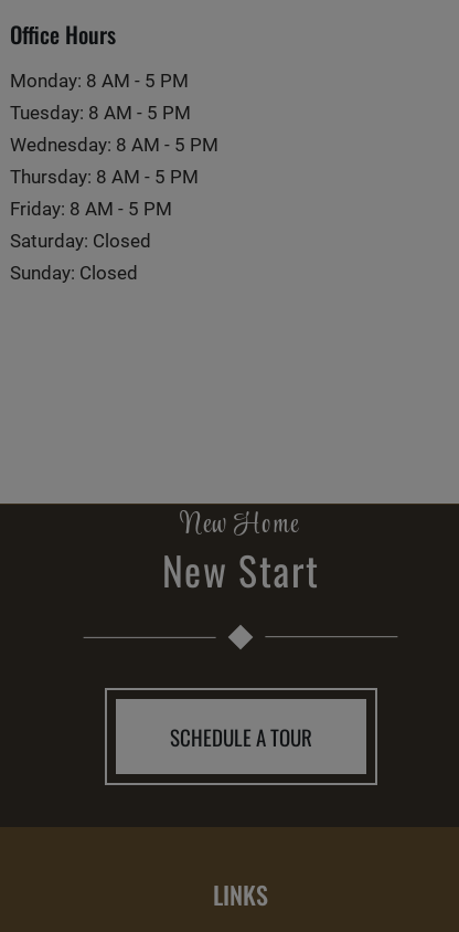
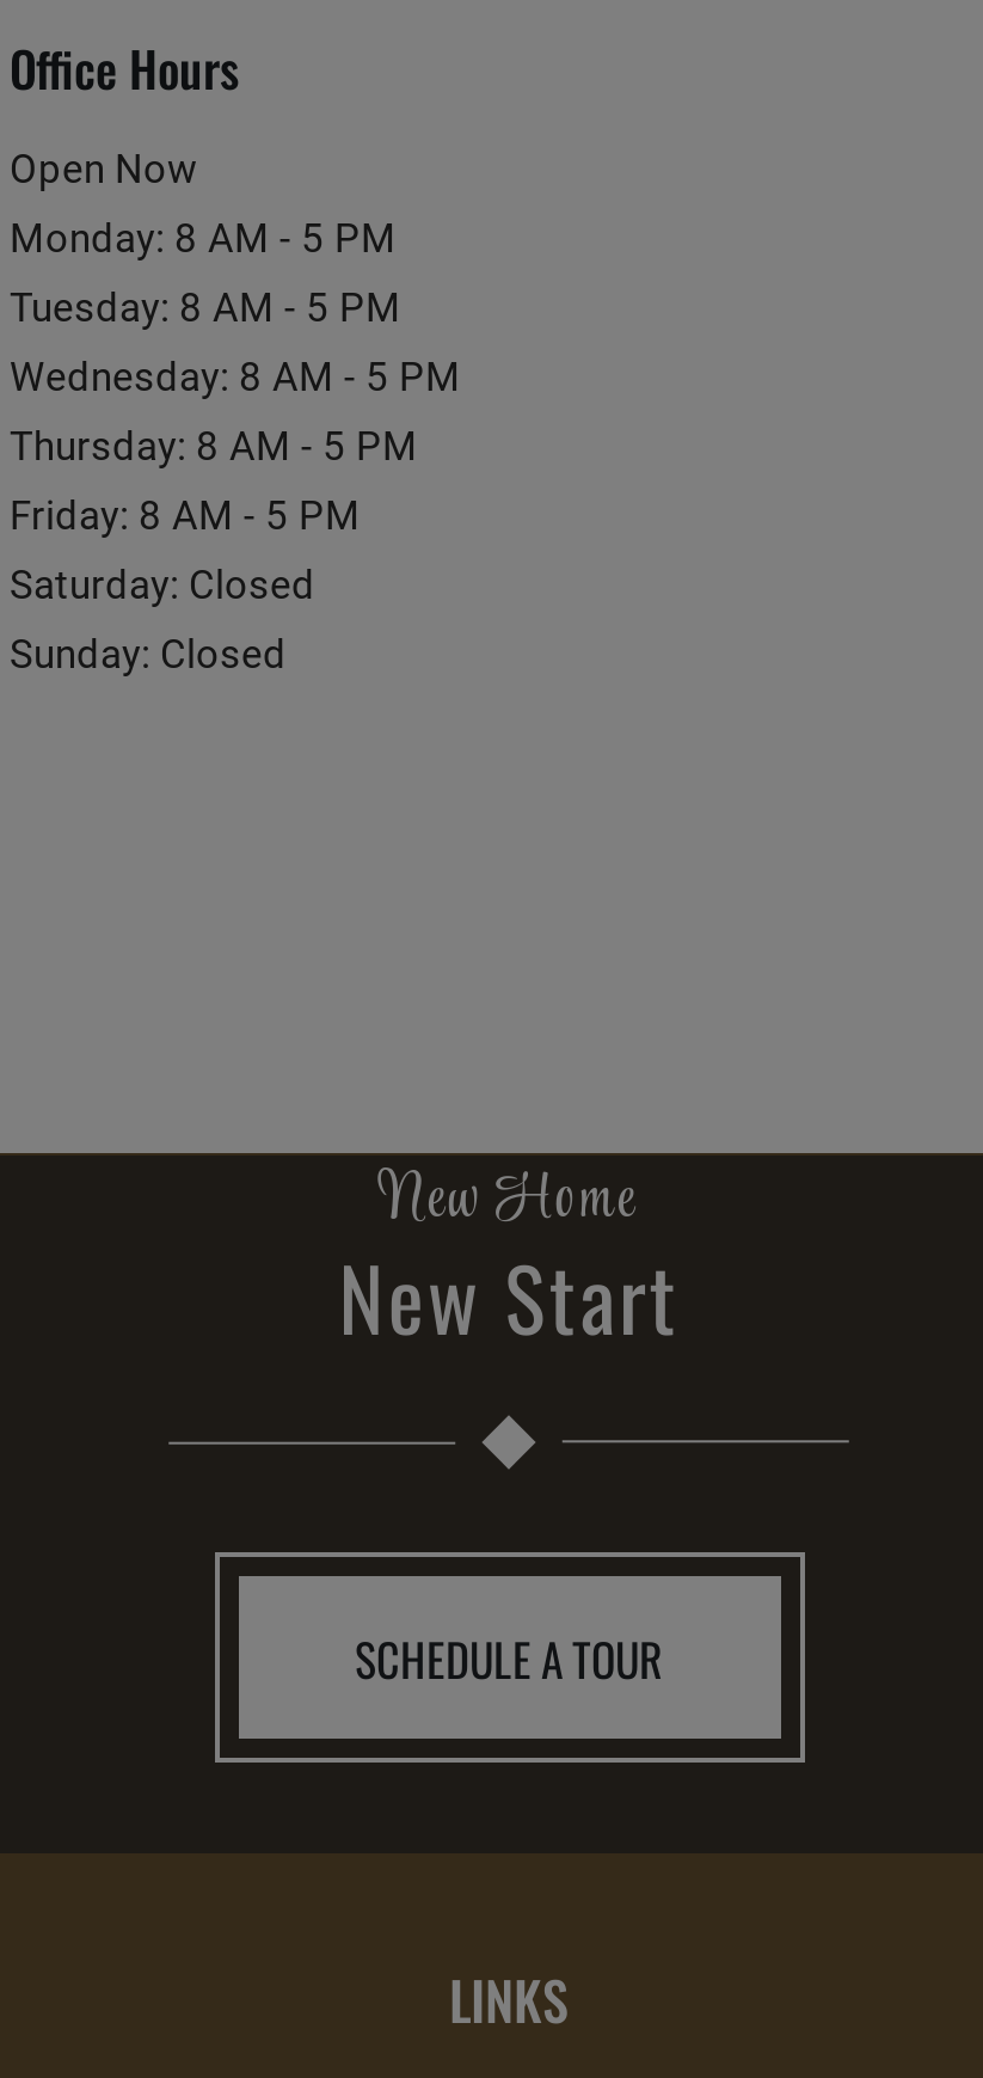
none -> [10,147,198,193] Open Now

